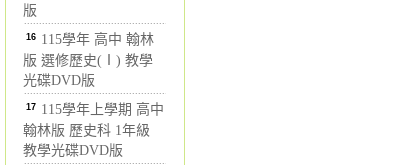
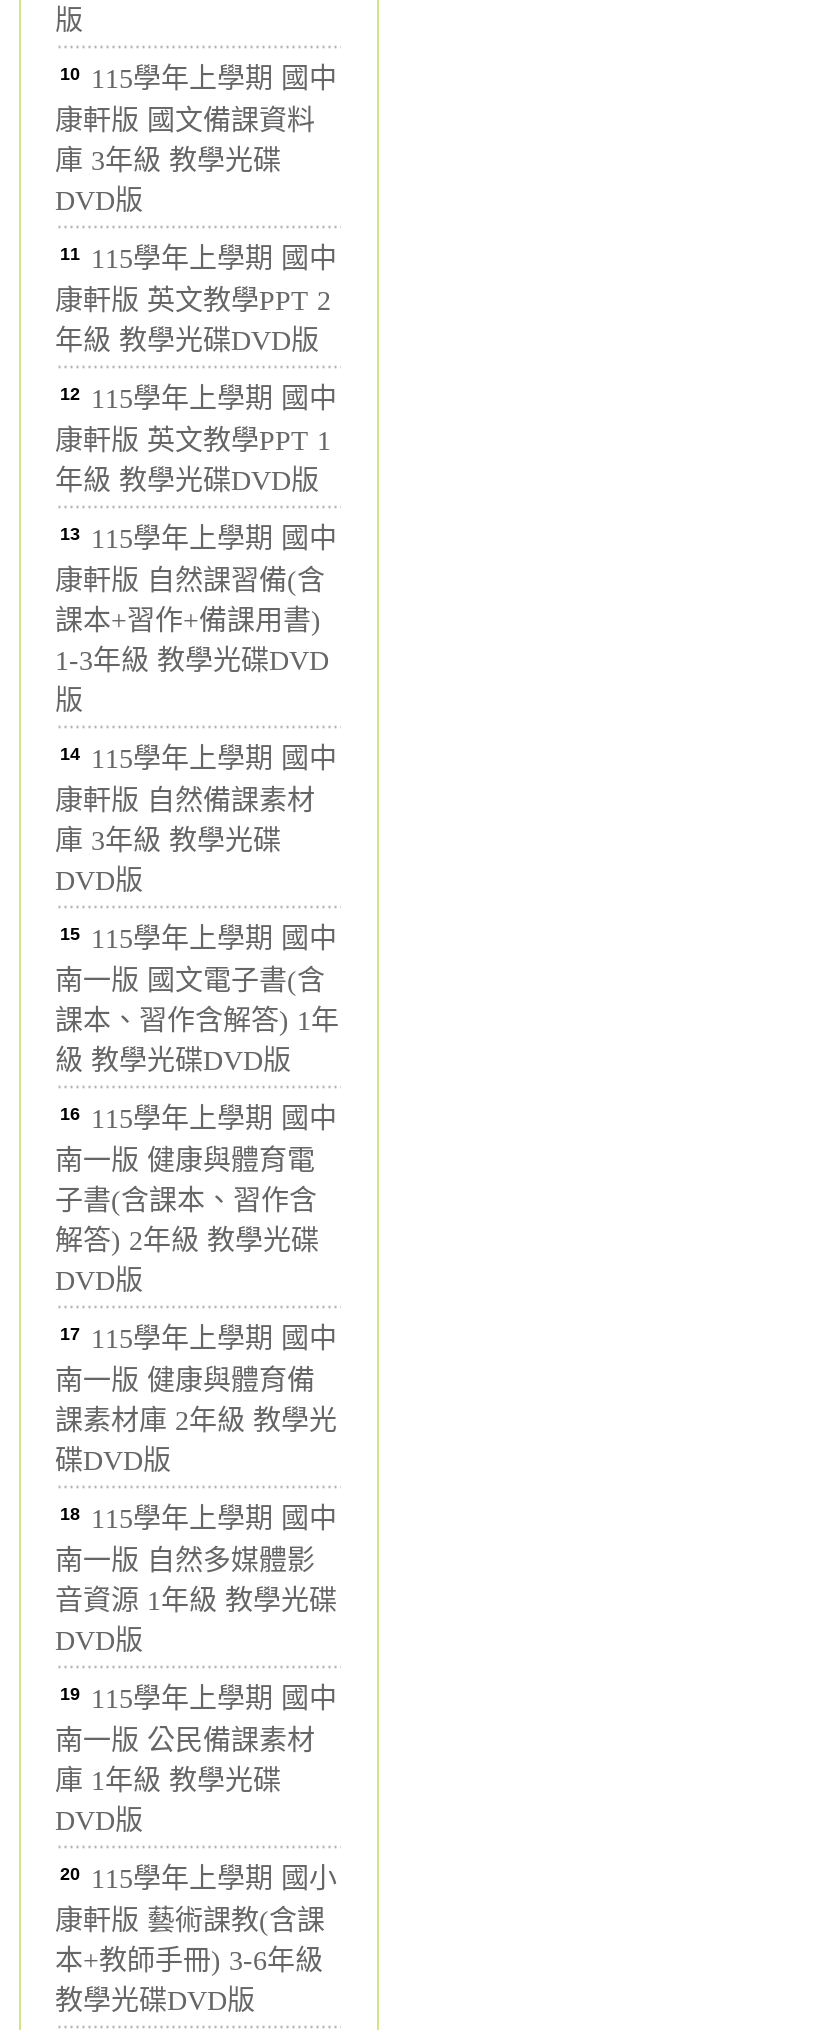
[23,32,164,137] 16 115學年 高中 翰林 | 版 選修歷史(Ⅰ) 教學 | 光碟DVD版 | 17 115學年上學期 高中 | 翰林版 歷史科 1年級 -> [55,64,339,1974] 10 115學年上學期 國中 | 康軒版 國文備課資料 | 庫 3年級 教學光碟 | DVD版 | 11 115學年上學期 國中 | 康軒版 英文教學PPT 2 | 年級 教學光碟DVD版 | 12 115學年上學期 國中 | 康軒版 英文教學PPT 1 | 年級 教學光碟DVD版 | 13 115學年上學期 國中 | 康軒版 自然課習備(含 | 課本+習作+備課用書) | 1-3年級 教學光碟DVD | 版 | 14 115學年上學期 國中 | 康軒版 自然備課素材 | 庫 3年級 教學光碟 | DVD版 | 15 115學年上學期 國中 | 南一版 國文電子書(含 | 課本、習作含解答) 1年 | 級 教學光碟DVD版 | 16 115學年上學期 國中 | 南一版 健康與體育電 | 子書(含課本、習作含 | 解答) 2年級 教學光碟 | DVD版 | 17 115學年上學期 國中 | 南一版 健康與體育備 | 課素材庫 2年級 教學光 | 碟DVD版 | 18 115學年上學期 國中 | 南一版 自然多媒體影 | 音資源 1年級 教學光碟 | DVD版 | 19 115學年上學期 國中 | 南一版 公民備課素材 | 庫 1年級 教學光碟 | DVD版 | 20 115學年上學期 國小 | 康軒版 藝術課教(含課 | 本+教師手冊) 3-6年級

